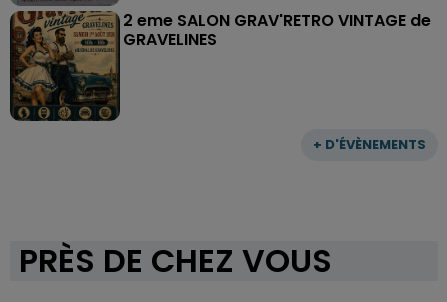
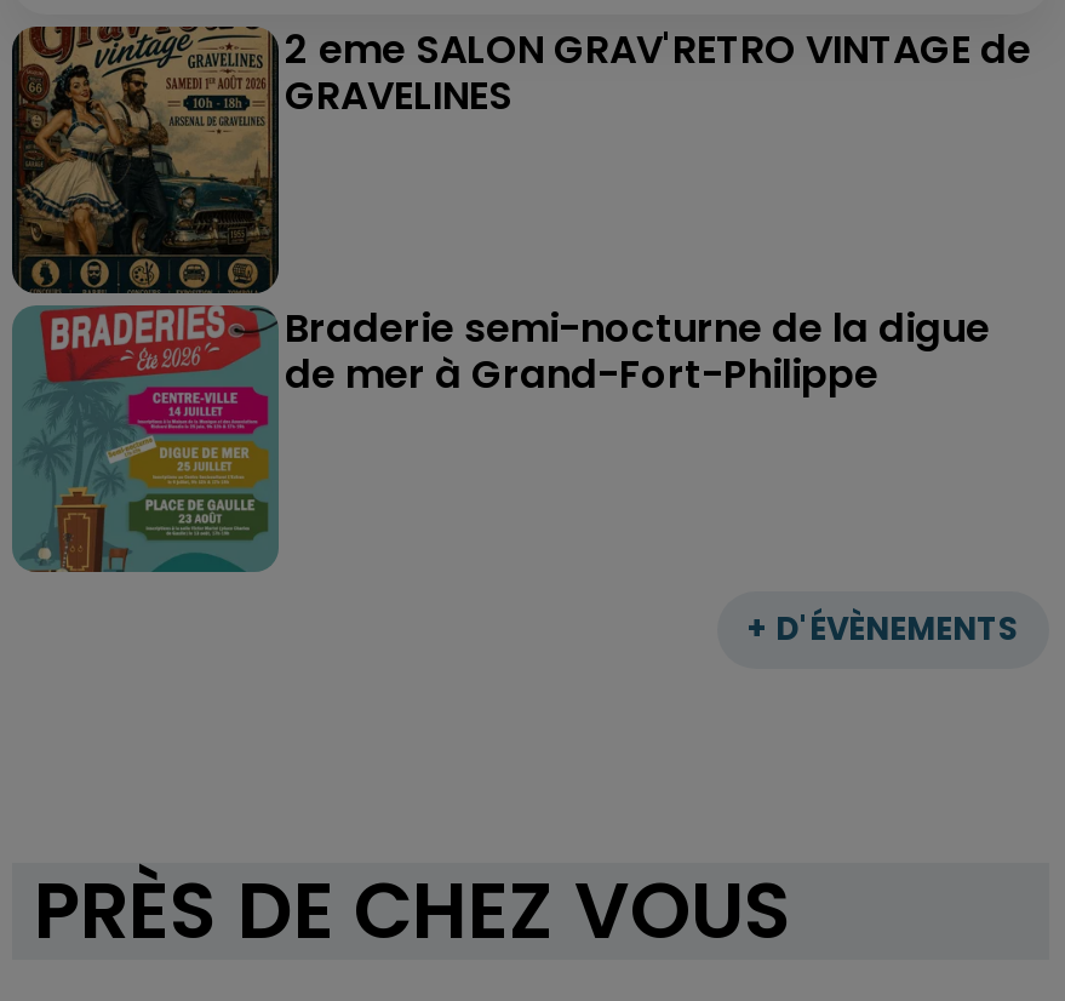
none -> [15,299,990,574] [image] | Braderie semi-nocturne de la digue | de mer à Grand-Fort-Philippe

